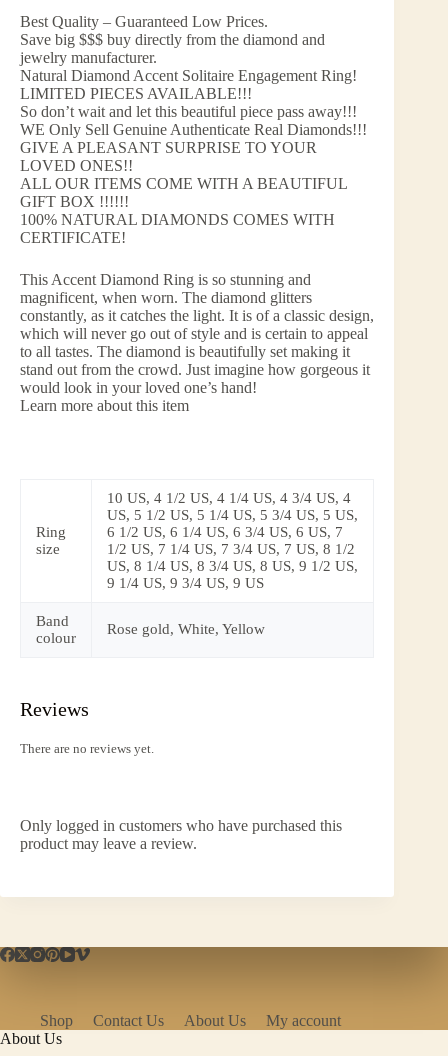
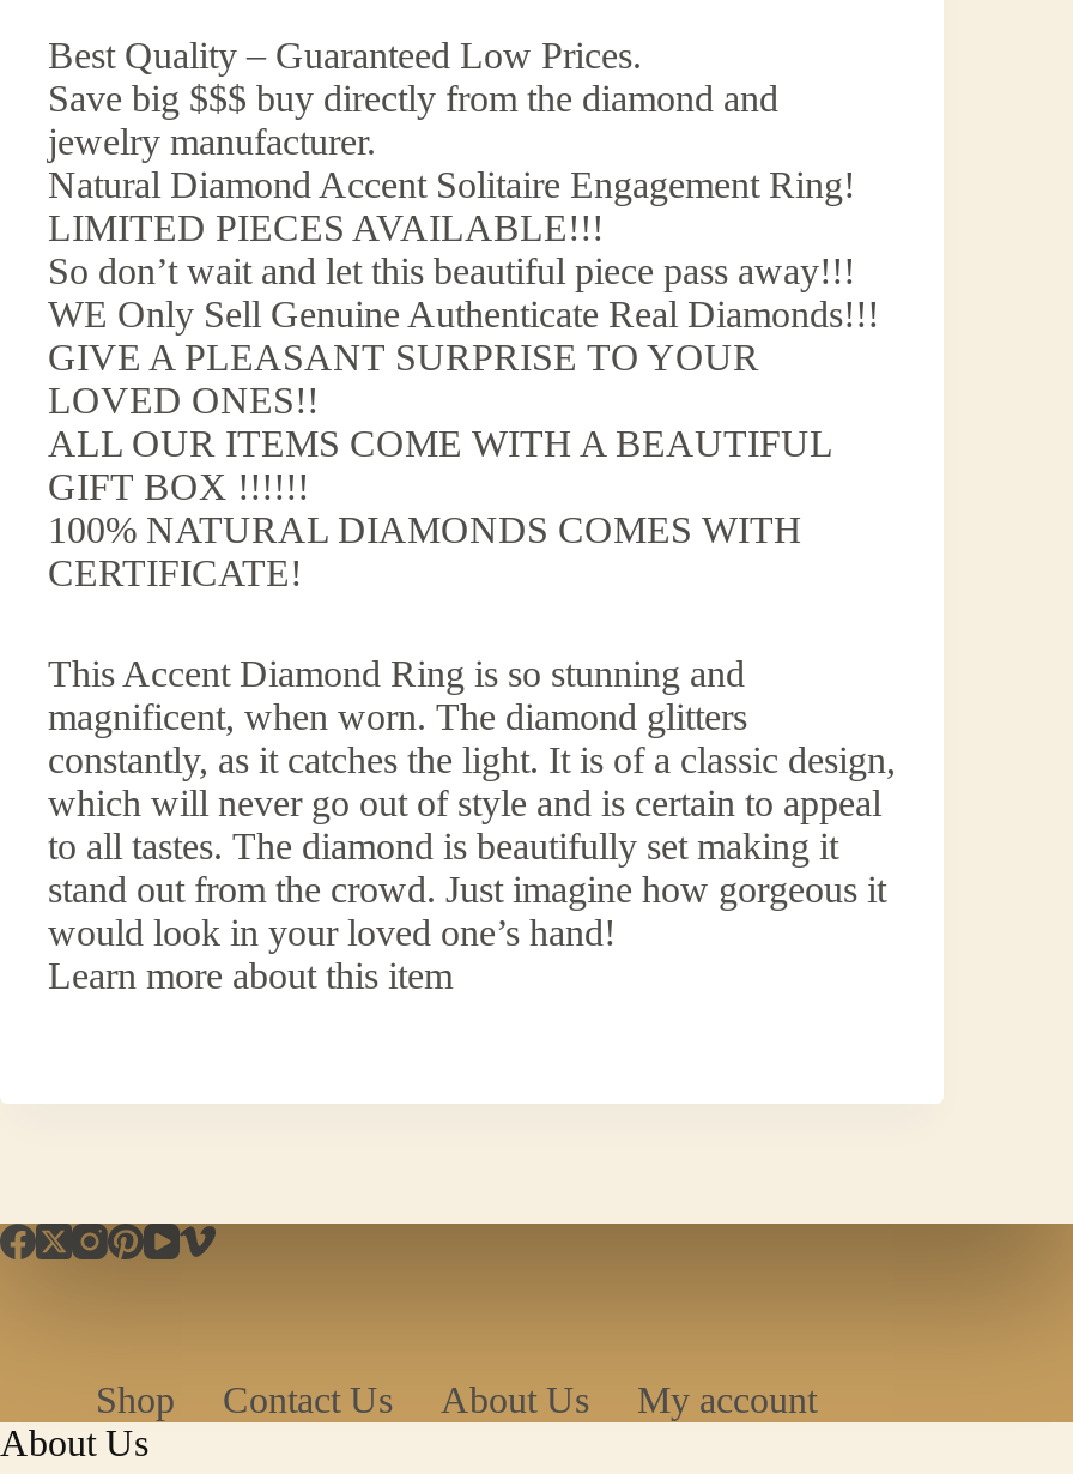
[36,490,358,646] 10 US, 4 1/2 US, 4 1/4 US, 4 3/4 US, 4 | US, 5 1/2 US, 5 1/4 US, 5 3/4 US, 5 US, | 6 1/2 US, 6 1/4 US, 6 3/4 US, 6 US, 7 | 1/2 US, 7 1/4 US, 7 3/4 US, 7 US, 8 1/2 | US, 8 1/4 US, 8 3/4 US, 8 US, 9 1/2 US, | 9 1/4 US, 9 3/4 US, 9 US | Band | colour -> none
[36,524,66,557] Ring | size -> none
[107,621,265,637] Rose gold, White, Yellow -> none
[20,698,154,756] Reviews | There are no reviews yet. -> none
[20,817,342,852] Only logged in customers who have purchased this | product may leave a review. -> none

